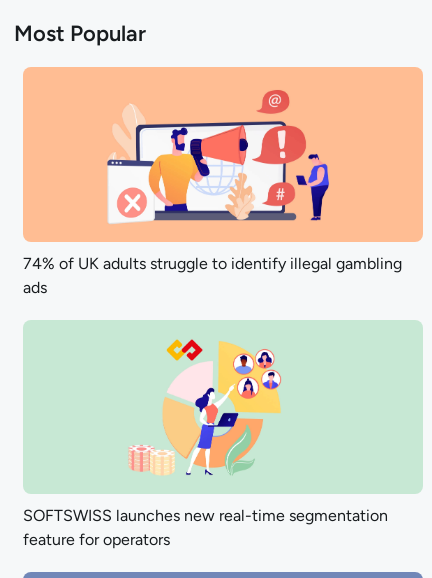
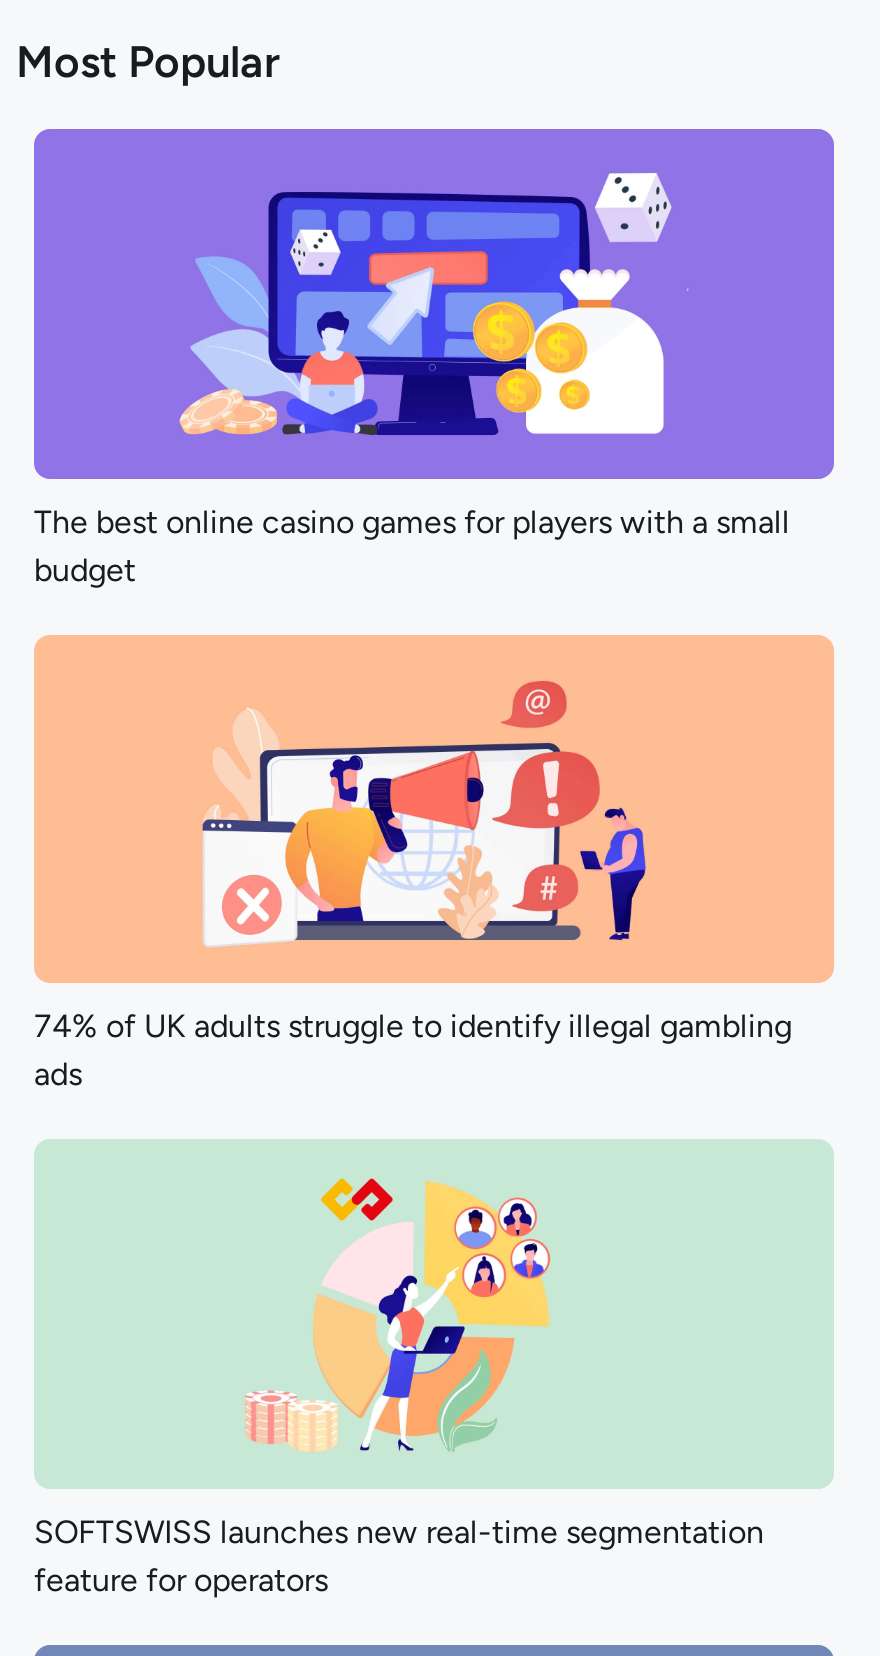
none -> [32,127,836,588] [image] | The best online casino games for players with a small | budget

